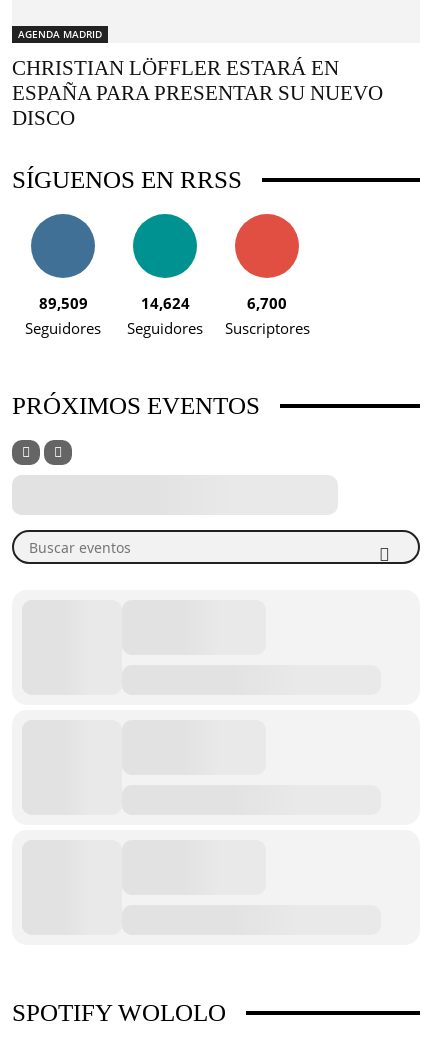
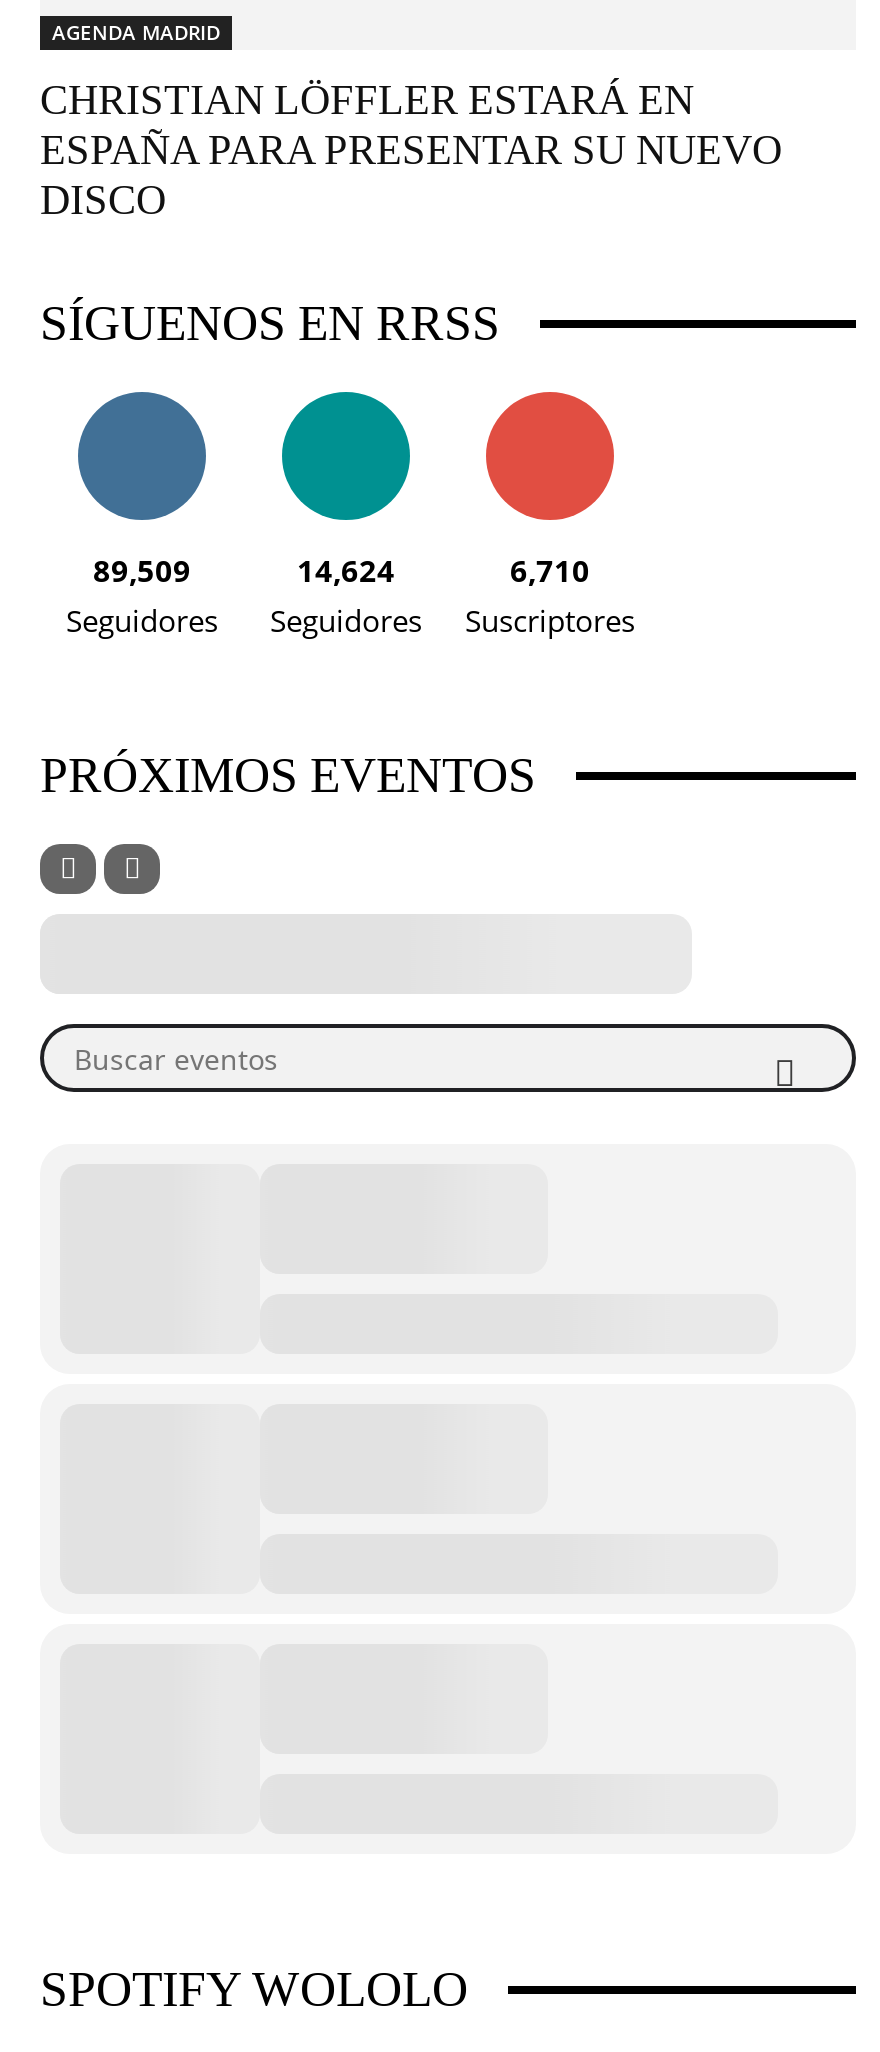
[247,293,287,313] 6,700 -> [510,551,590,591] 6,710

